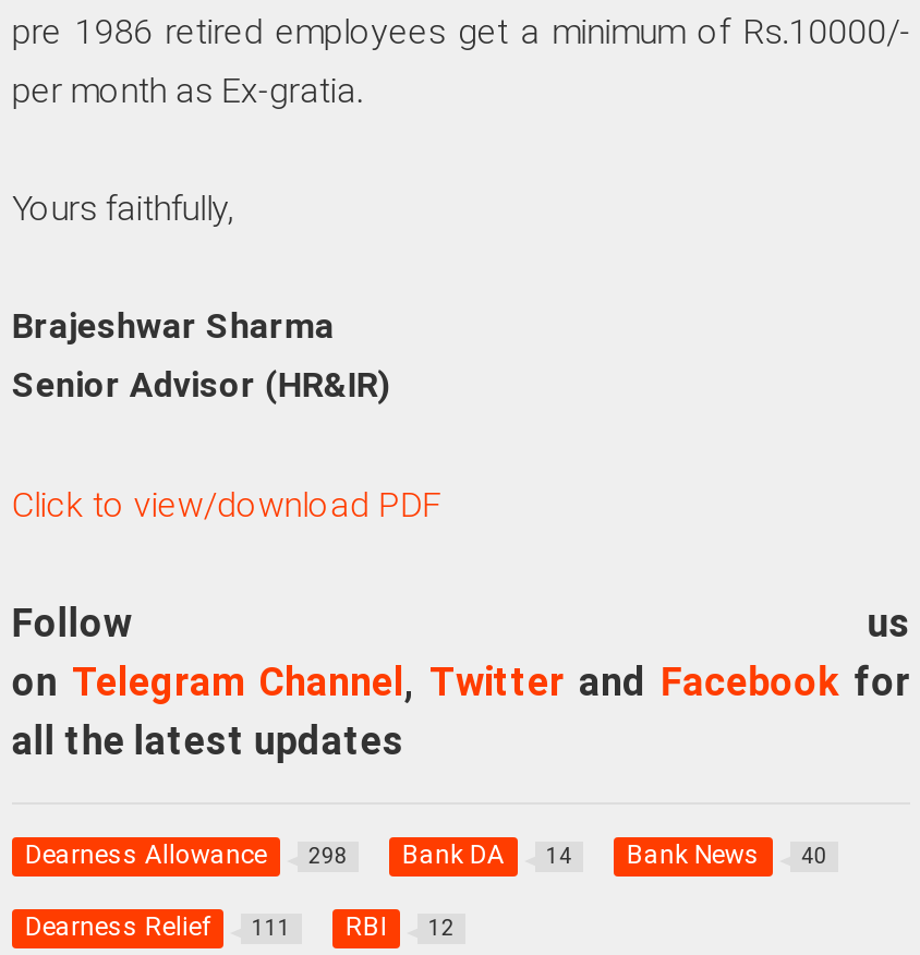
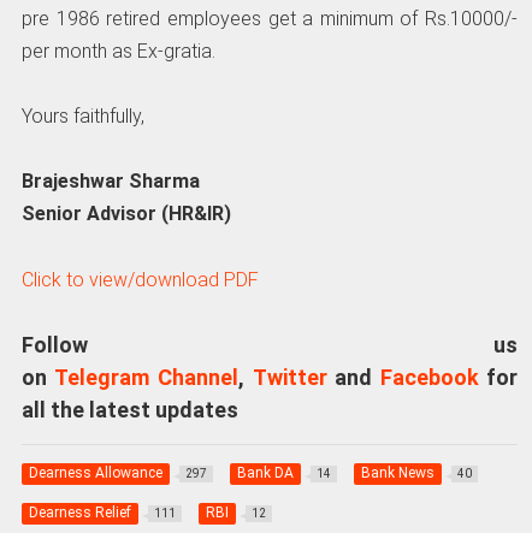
[25,839,348,870] Dearness Allowance 298 -> [29,464,207,481] Dearness Allowance 297

